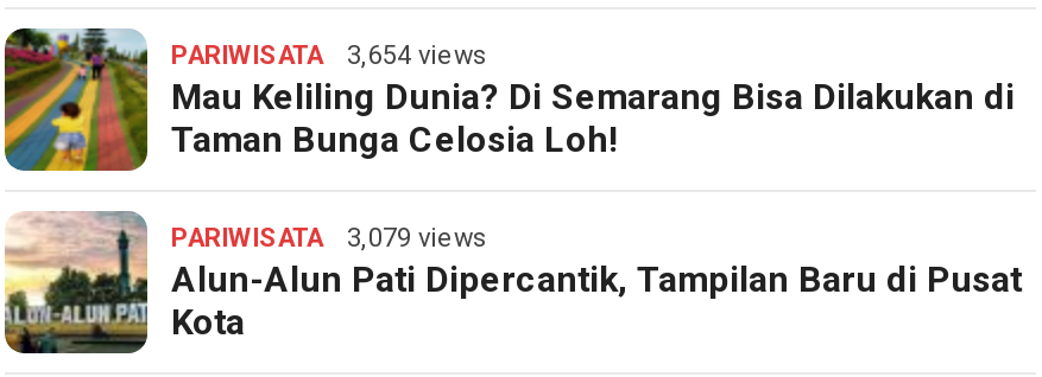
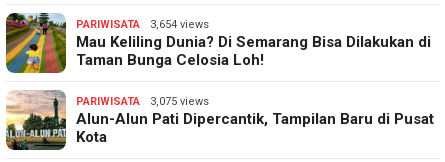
[171,224,487,254] PARIWISATA 3,079 views -> [76,95,209,108] PARIWISATA 3,075 views

